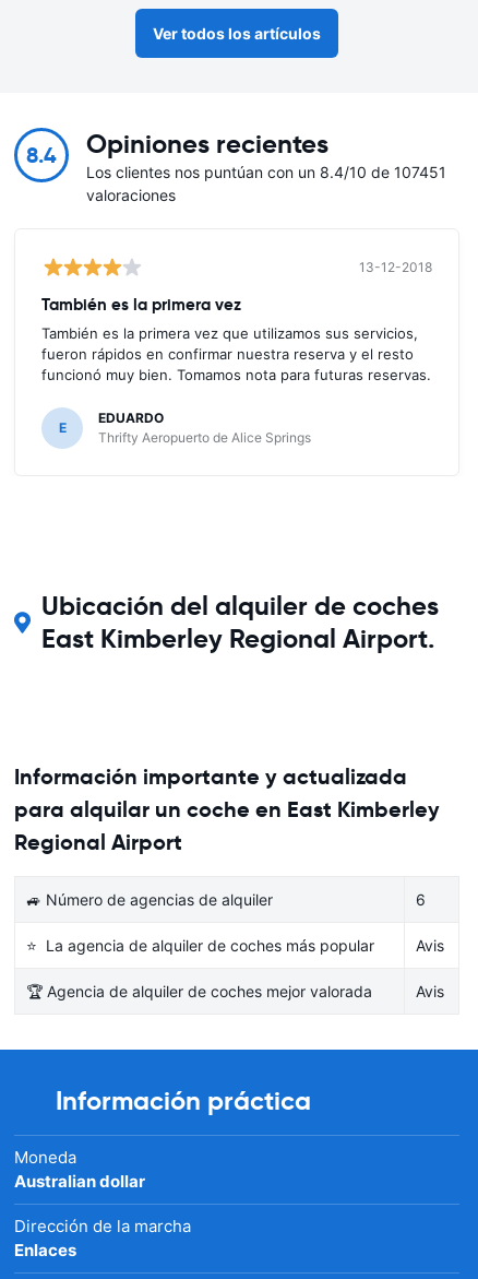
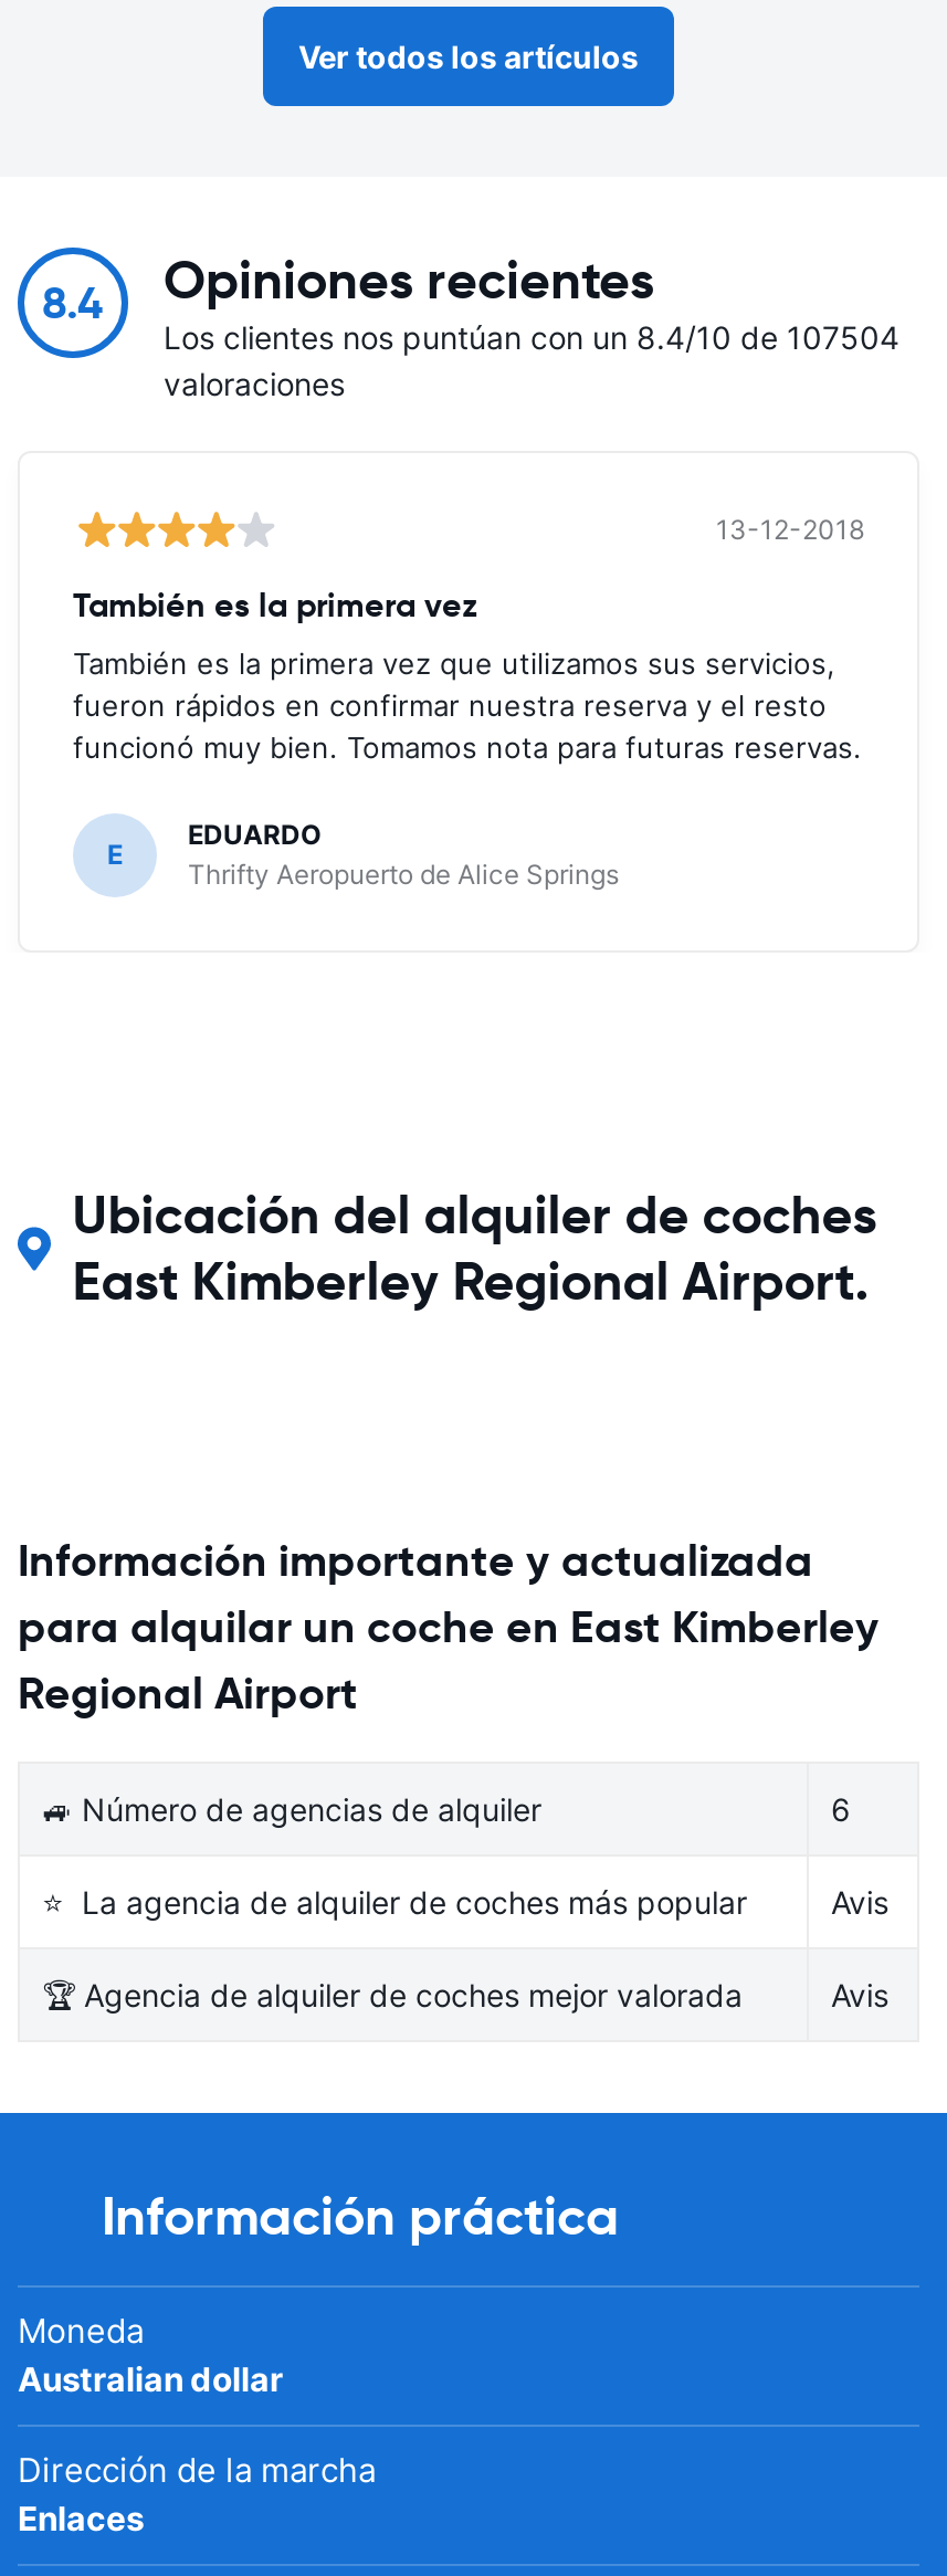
[86,163,446,181] Los clientes nos puntúan con un 8.4/10 de 107451 -> [164,318,899,356] Los clientes nos puntúan con un 8.4/10 de 107504

